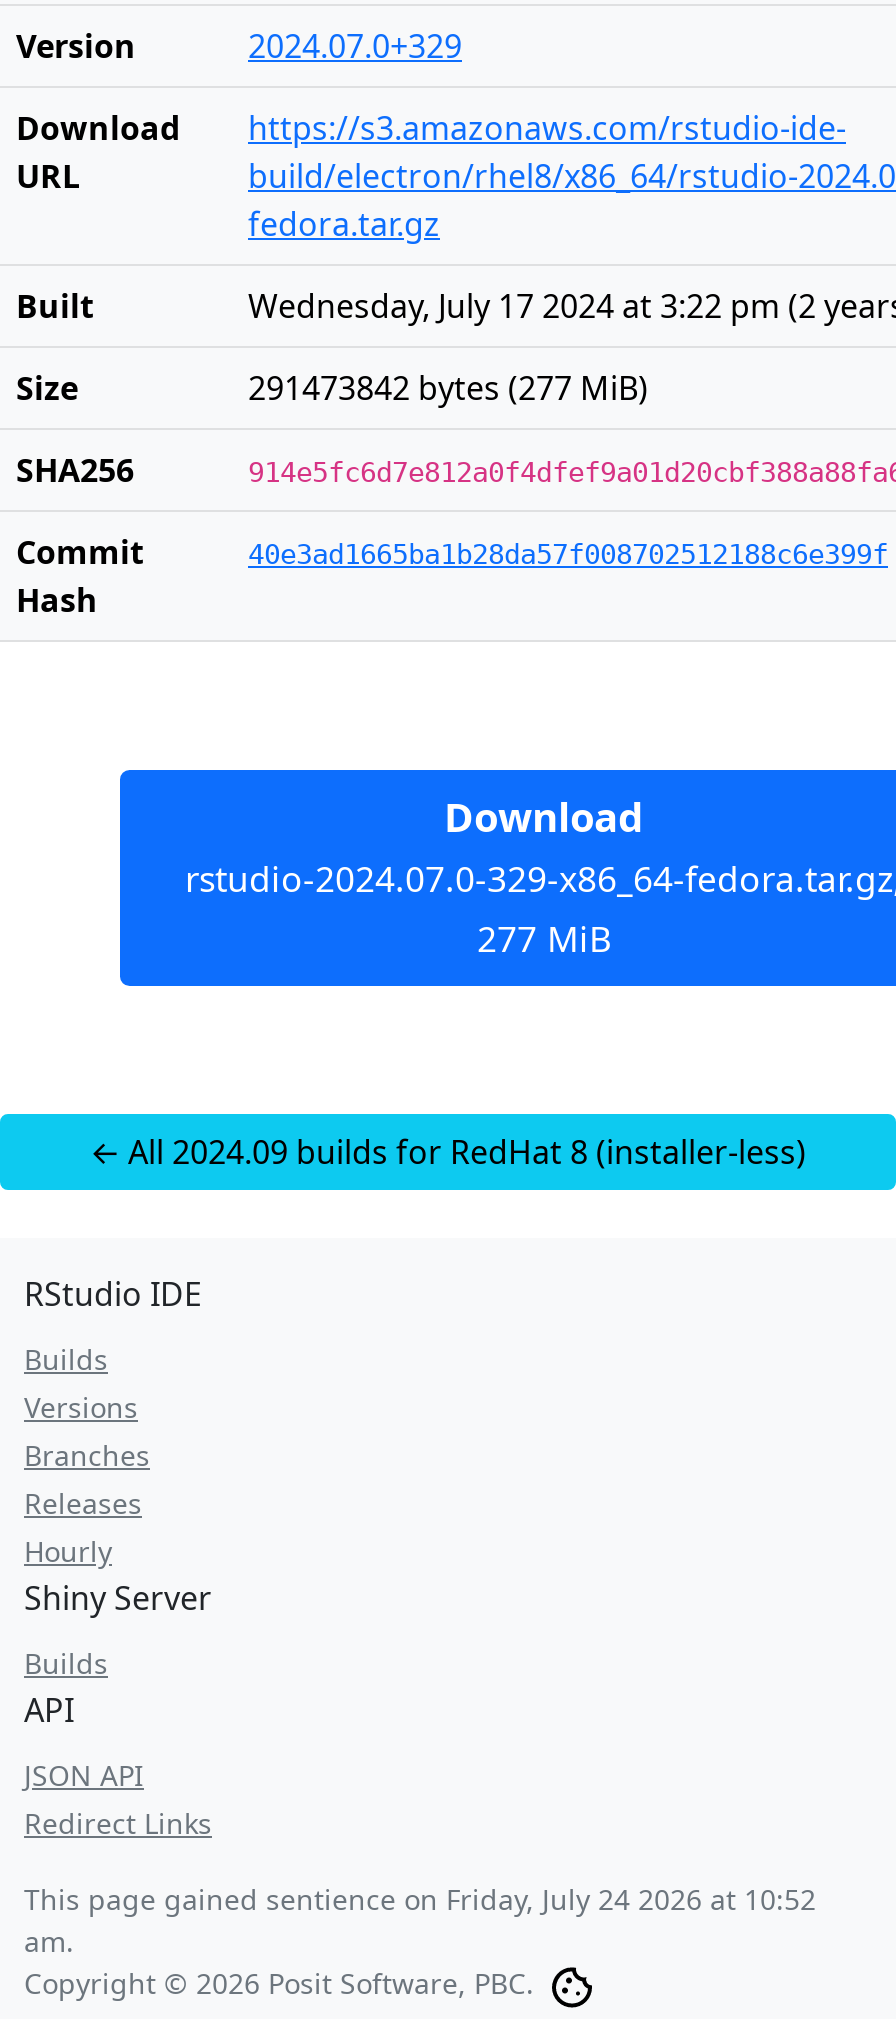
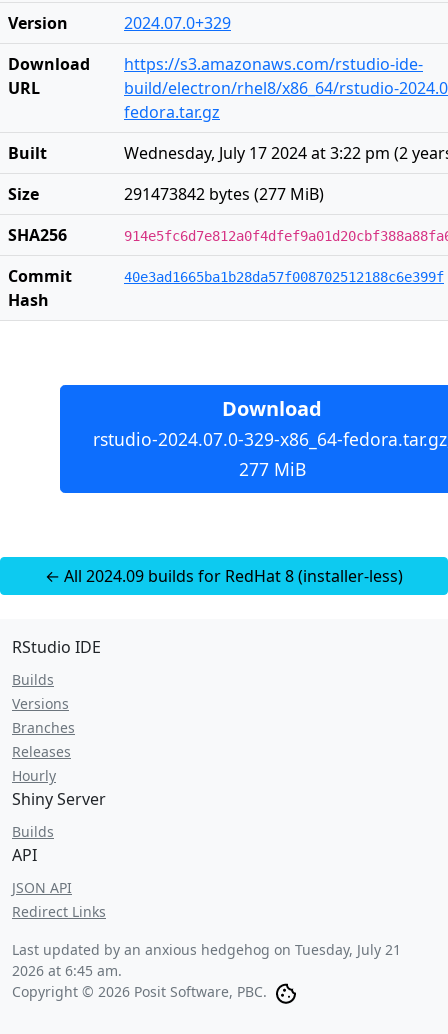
[24,1880,816,1960] This page gained sentience on Friday, July 24 2026 at 10:52 | am. -> [12,940,401,980] Last updated by an anxious hedgehog on Tuesday, July 21 | 2026 at 6:45 am.

